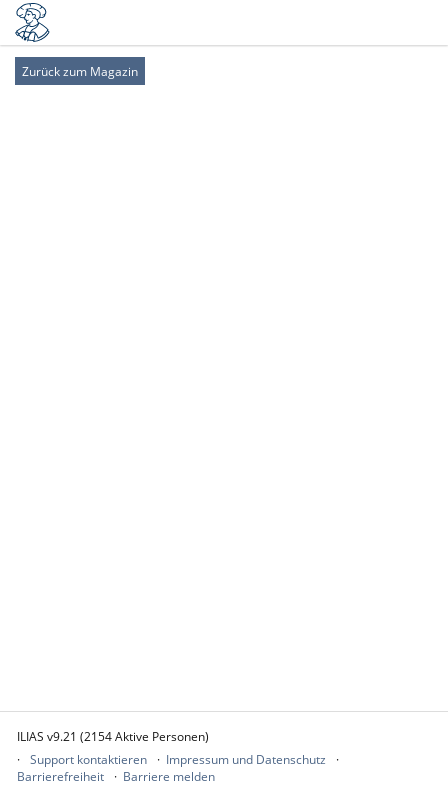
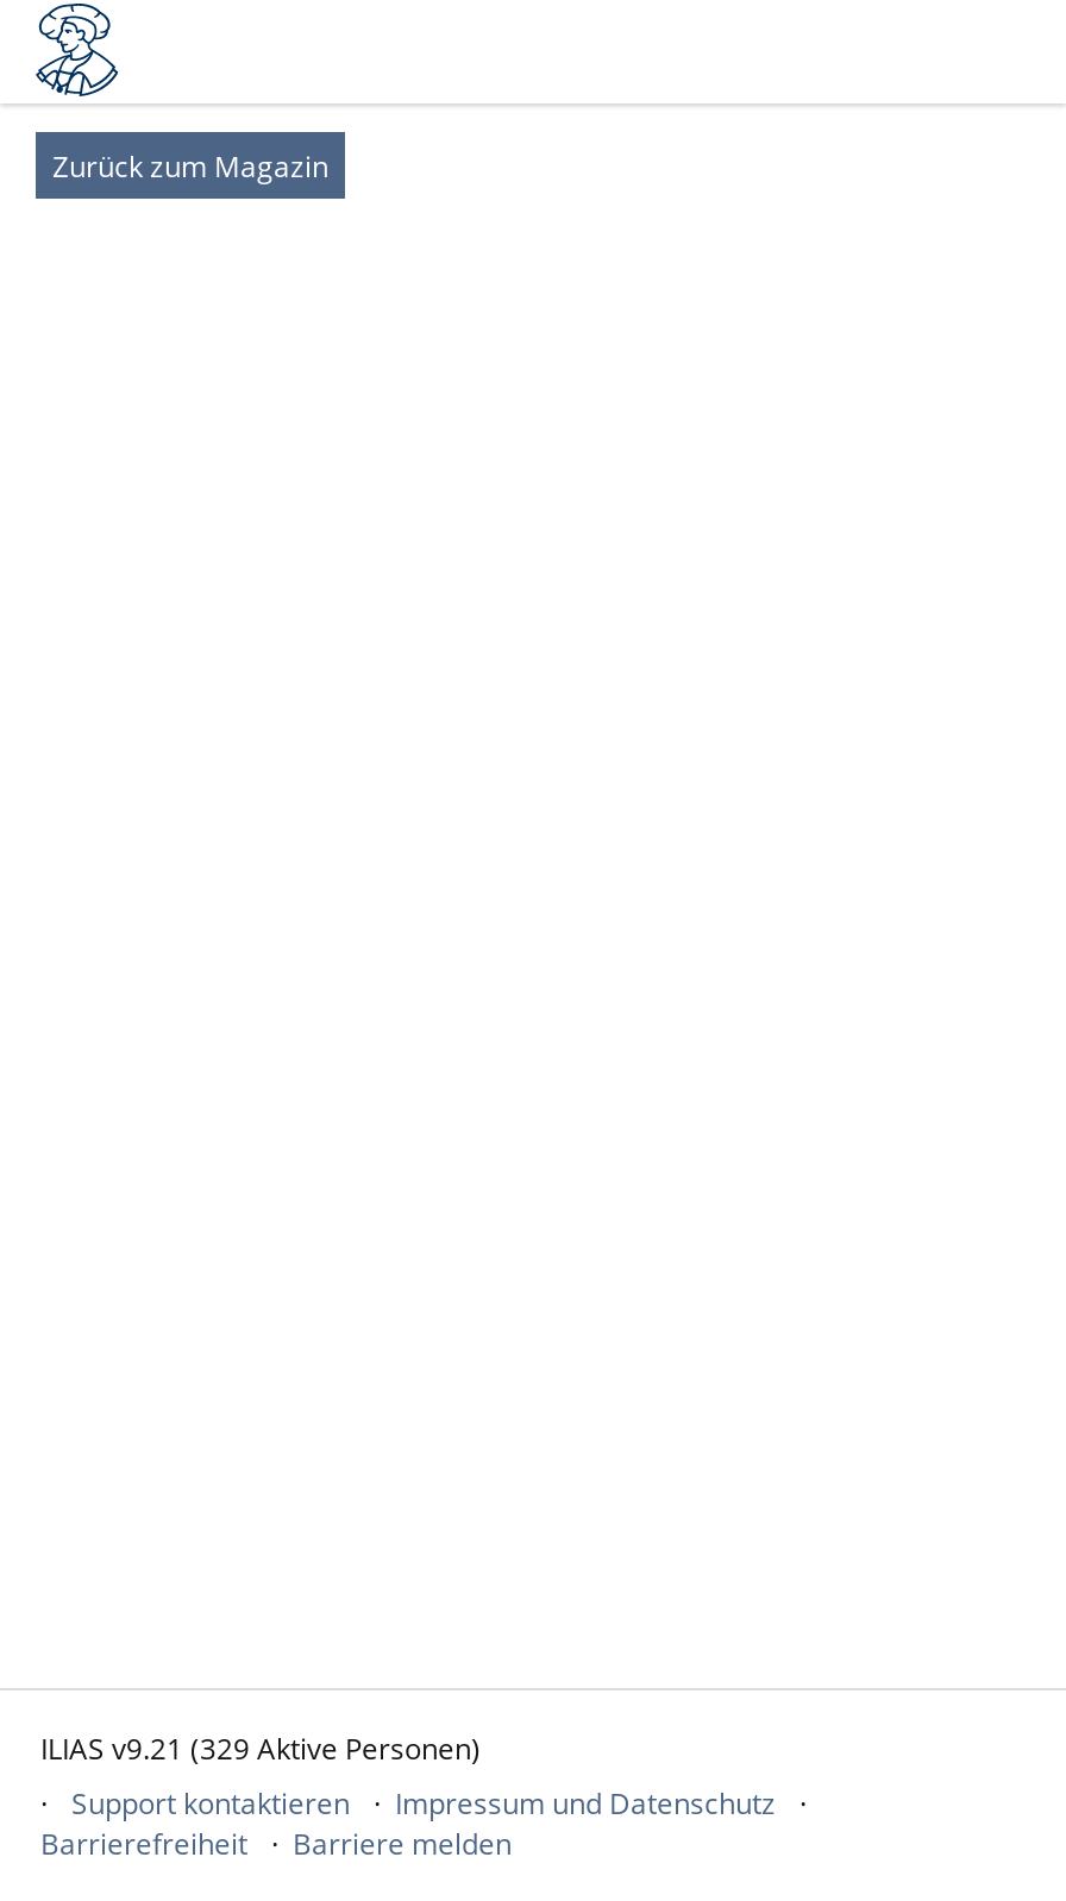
[17,728,209,745] ILIAS v9.21 (2154 Aktive Personen) -> [40,1729,481,1769] ILIAS v9.21 (329 Aktive Personen)

